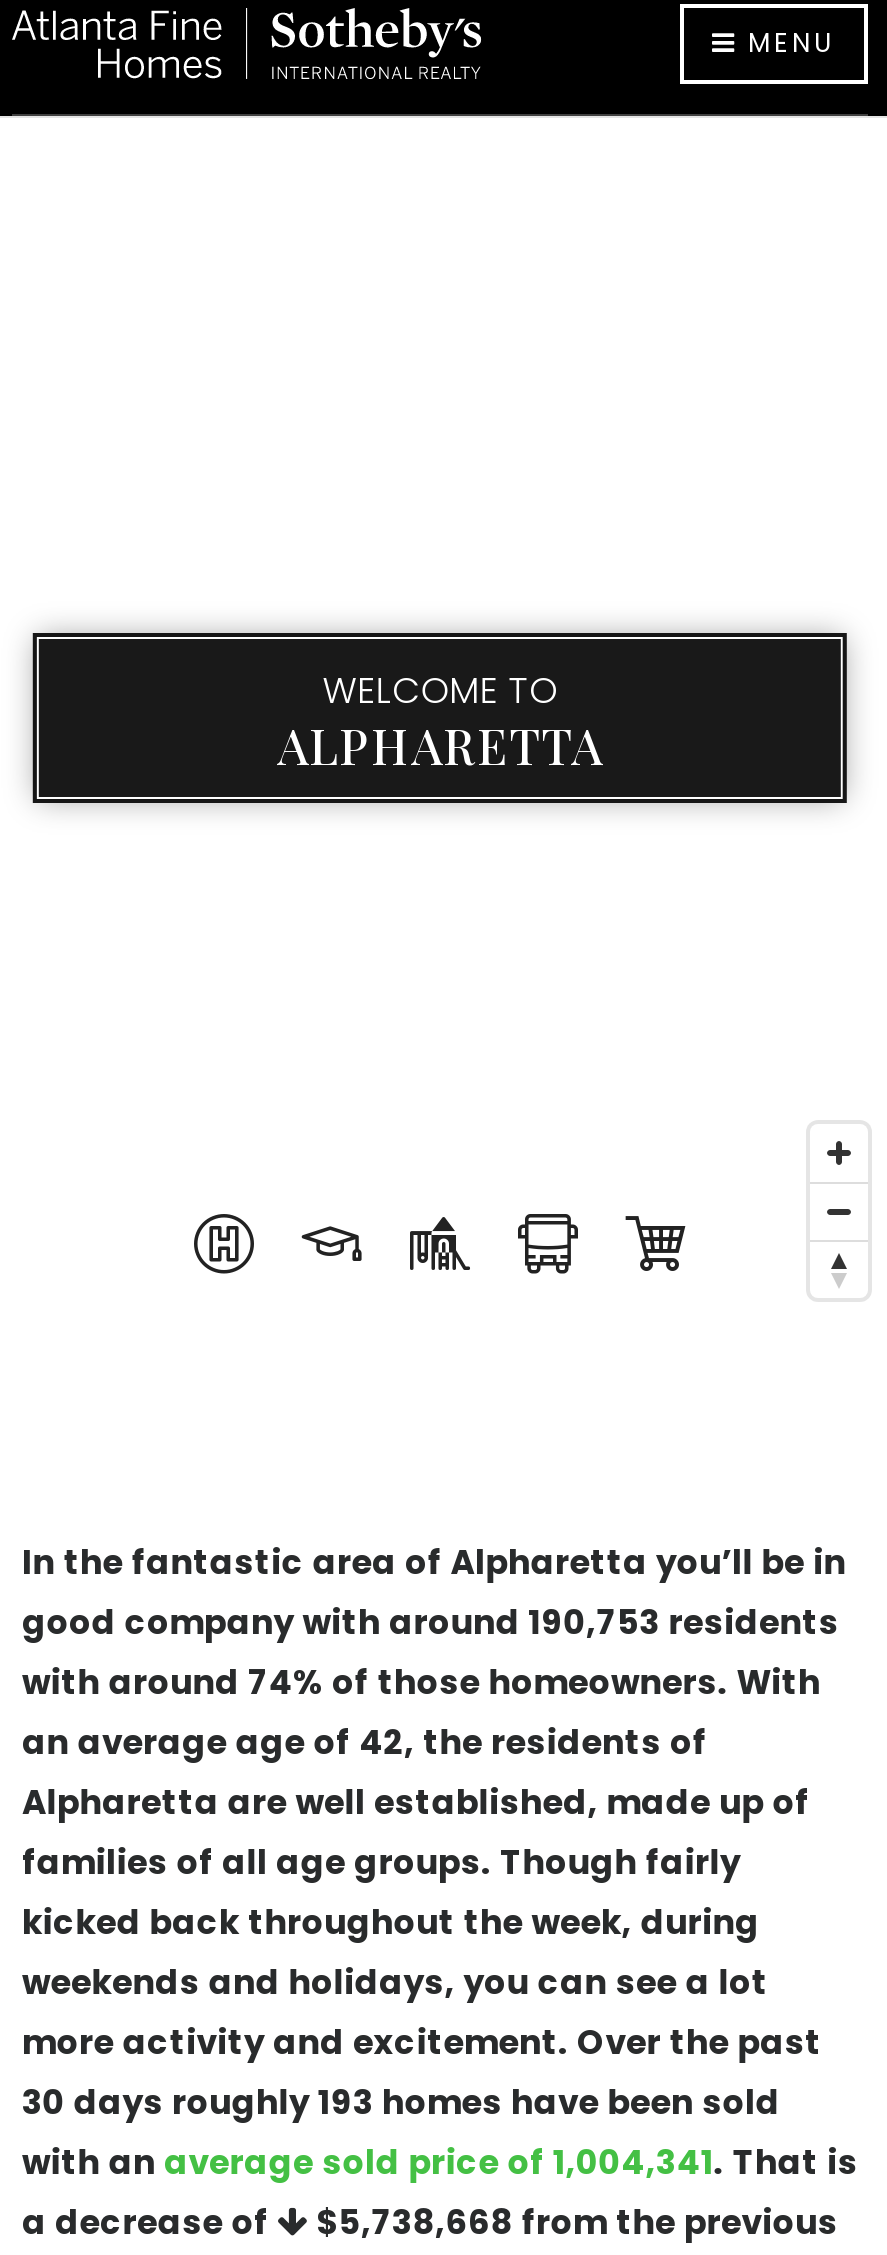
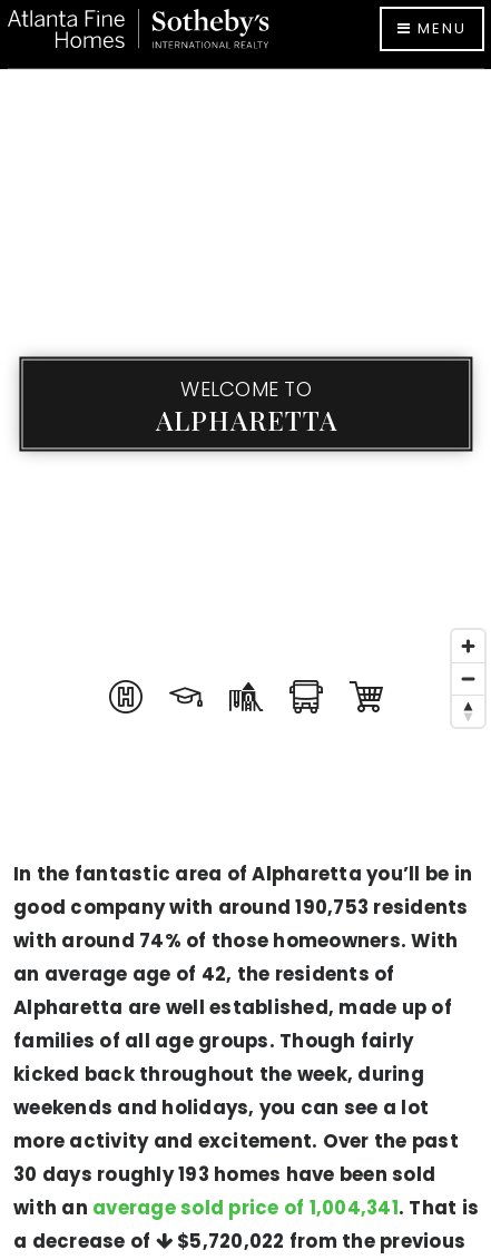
[308,2200,838,2246] $5,738,668 from the previous -> [172,1229,465,1254] $5,720,022 from the previous

